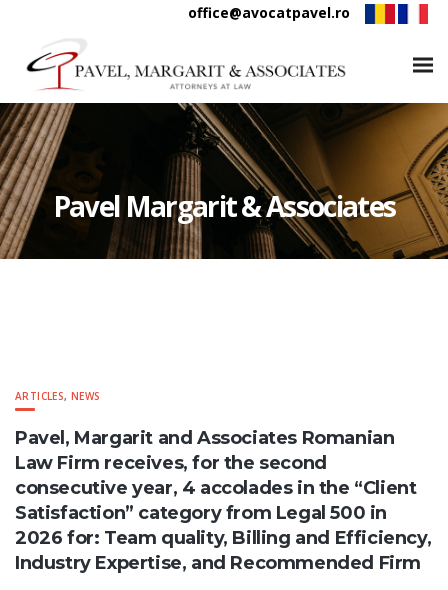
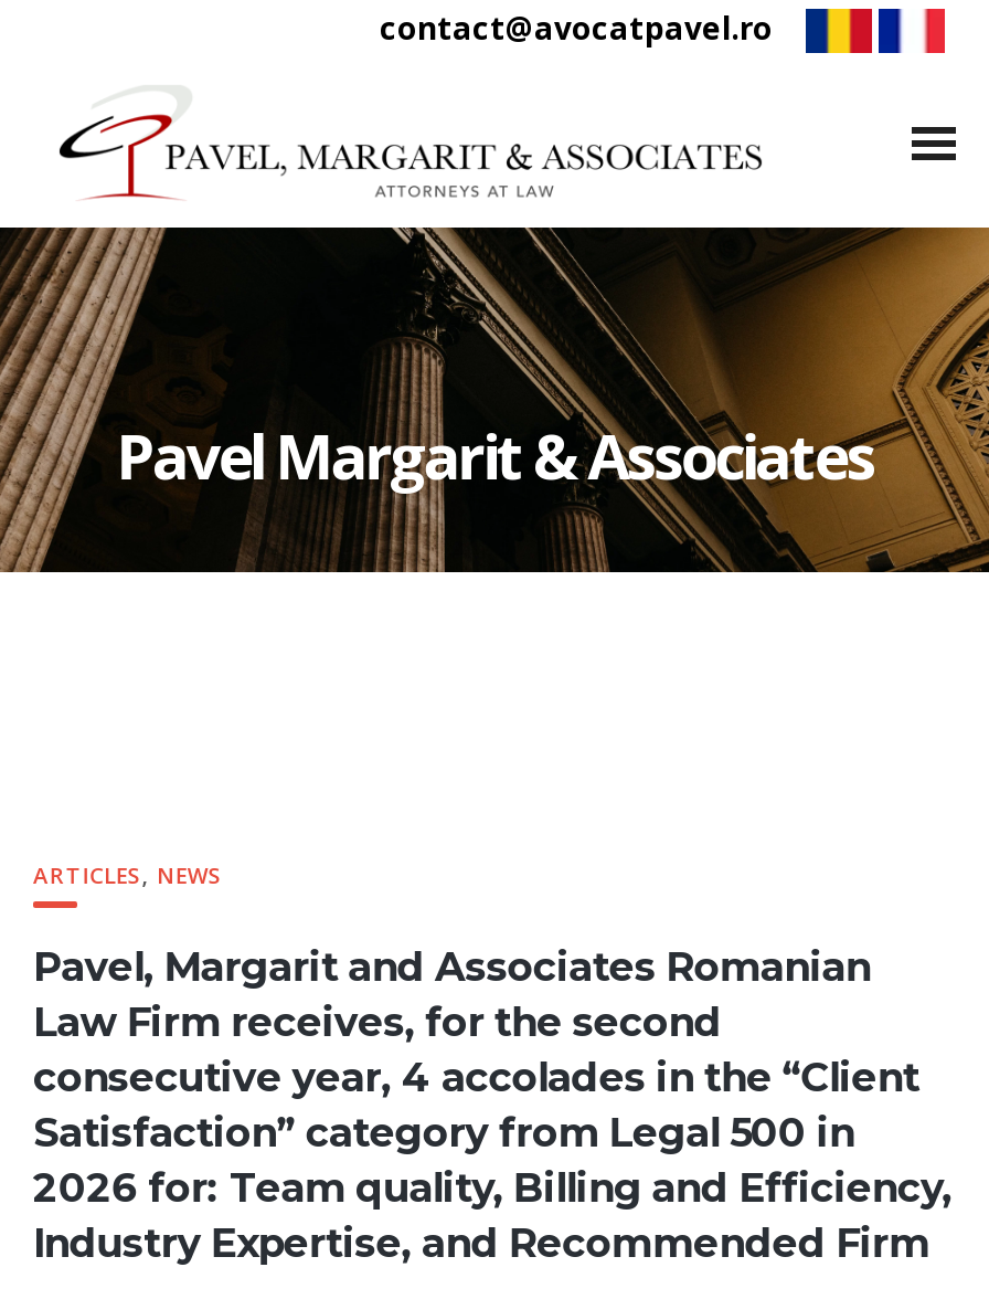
[188,3,350,22] office@avocatpavel.ro -> [380,7,773,49] contact@avocatpavel.ro

